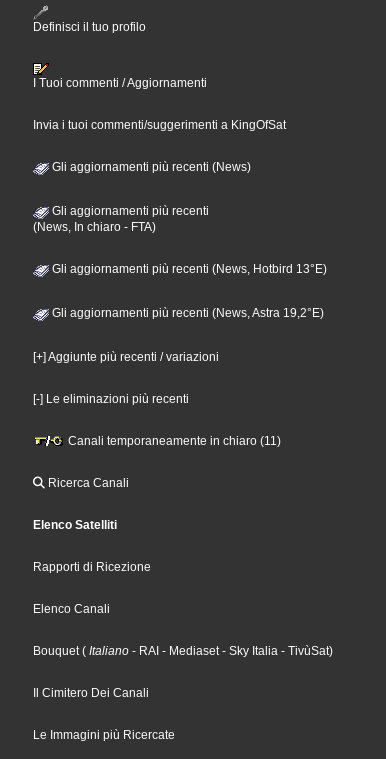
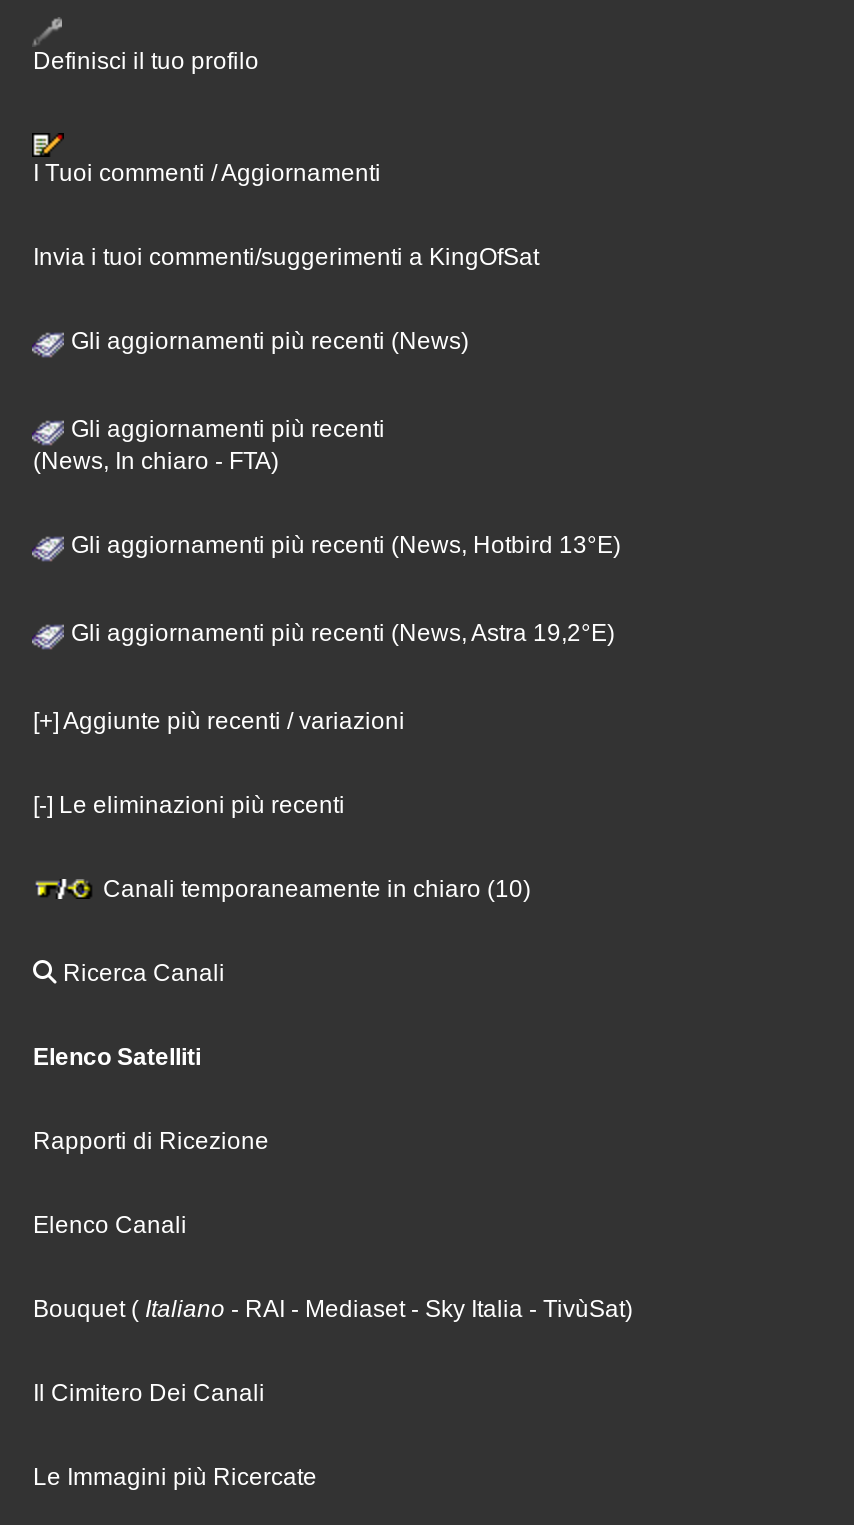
[65,434,281,448] Canali temporaneamente in chiaro (11) -> [97,874,531,902] Canali temporaneamente in chiaro (10)

